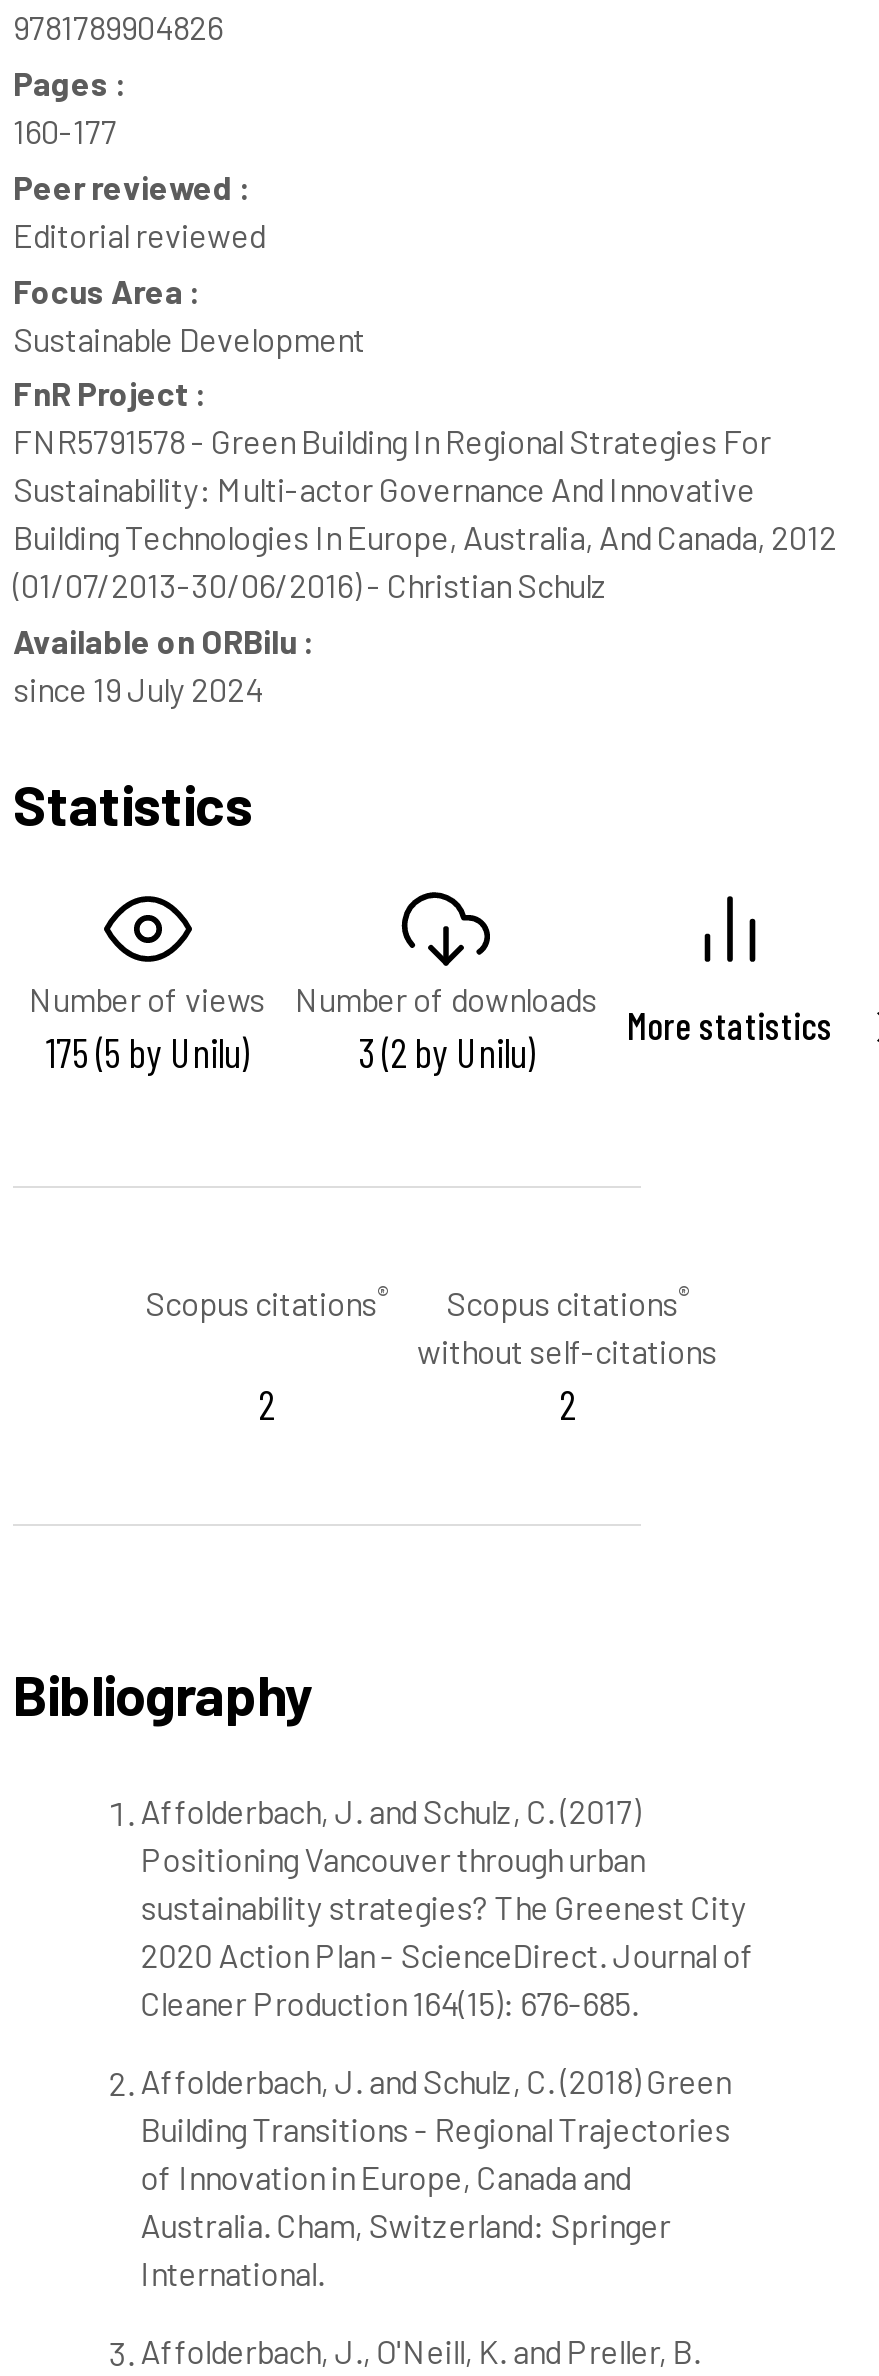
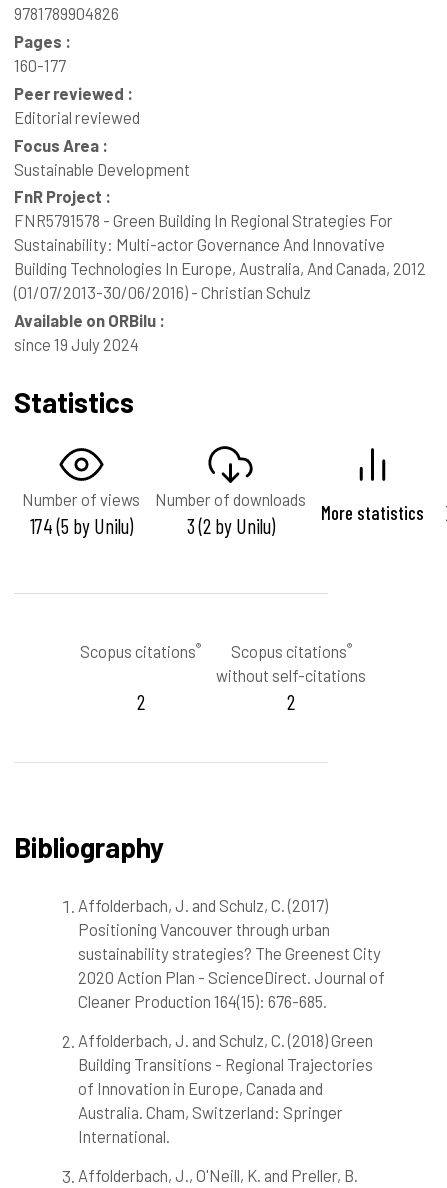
[46,1025,248,1075] 175 (5 by Unilu) -> [29,512,132,537] 174 (5 by Unilu)

